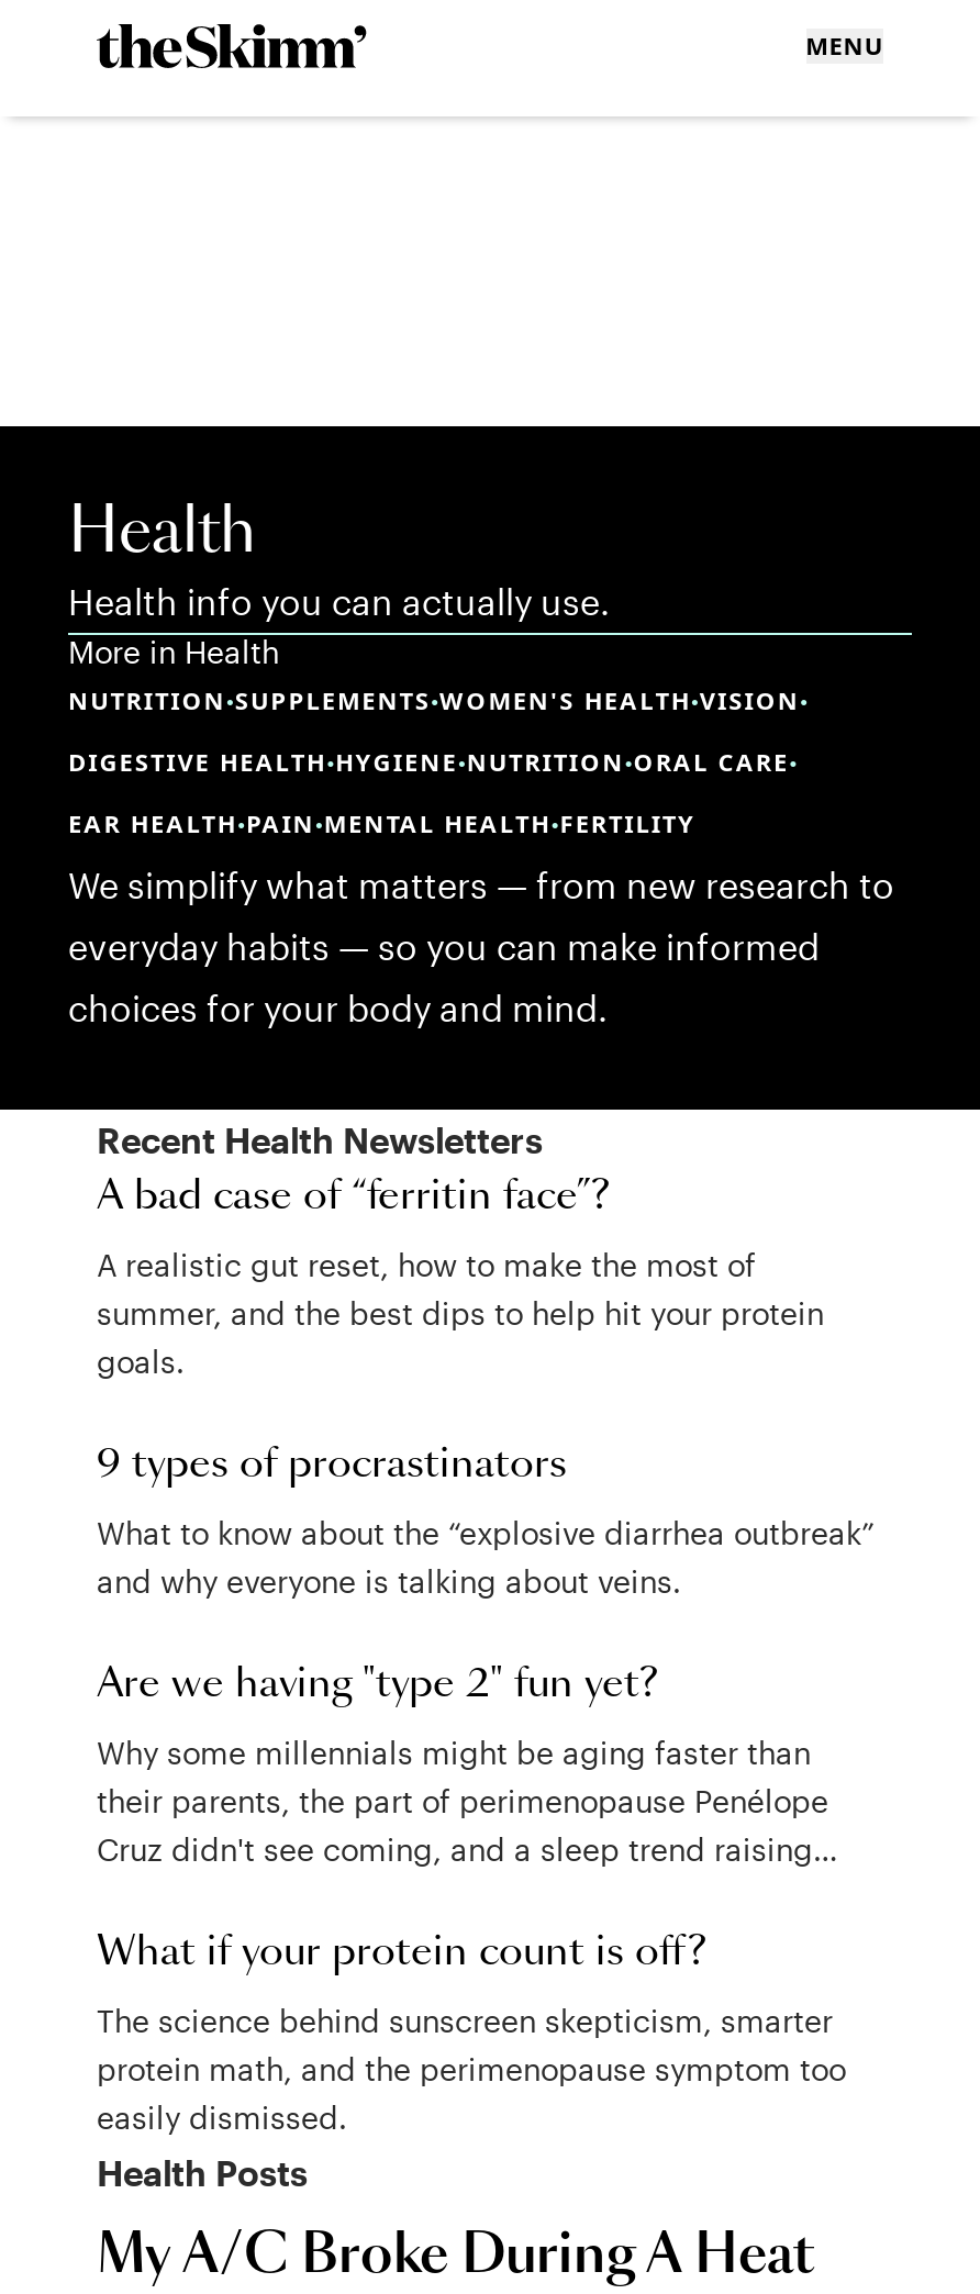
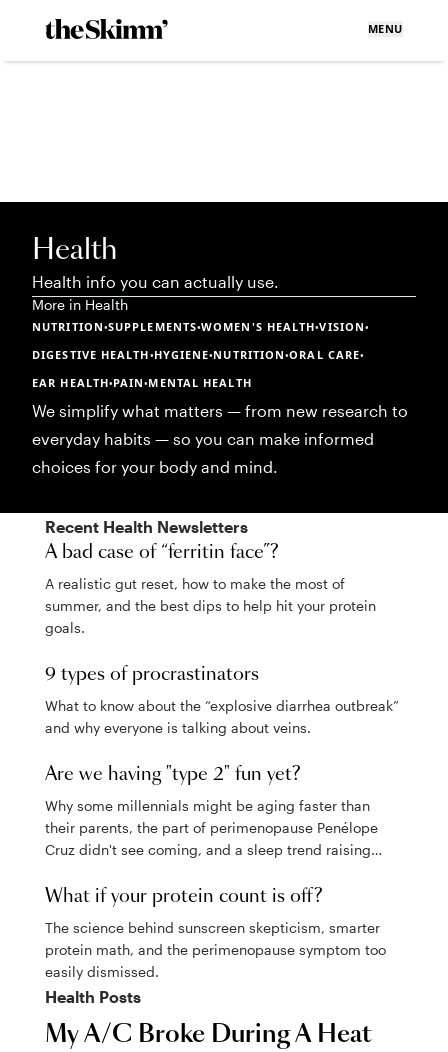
[68,806,696,839] EAR HEALTH•PAIN•MENTAL HEALTH•FERTILITY -> [32,375,252,390] EAR HEALTH•PAIN•MENTAL HEALTH

